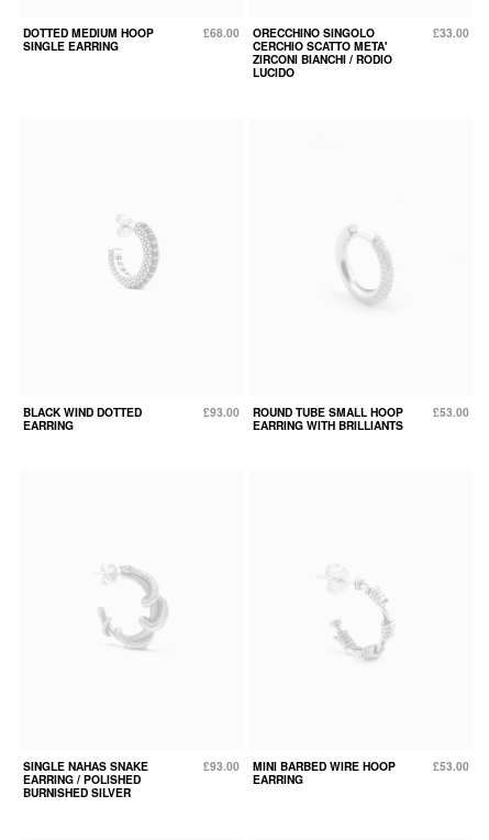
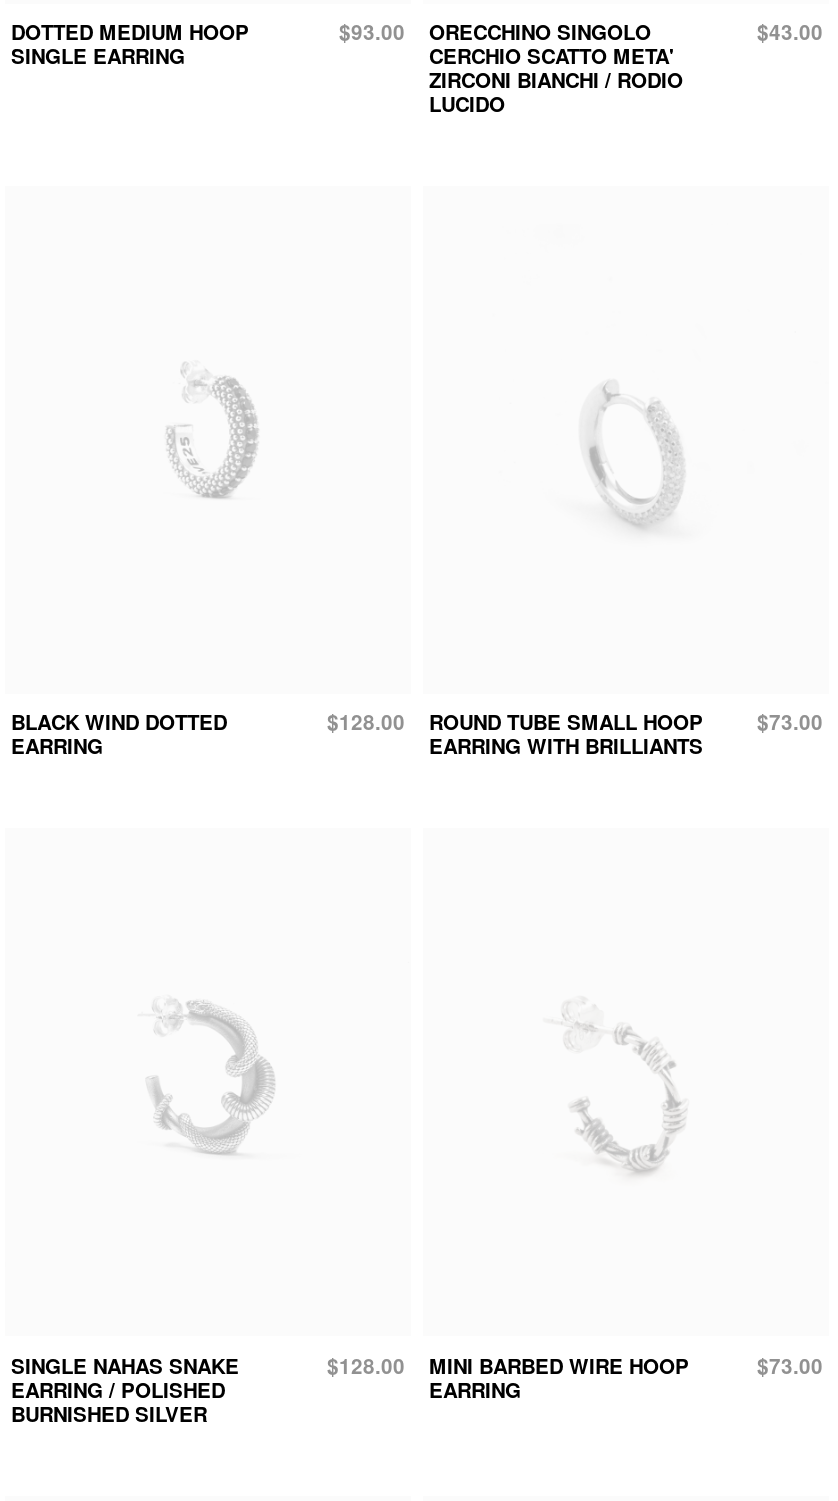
[203,25,375,41] £68.00 ORECCHINO SINGOLO -> [339,17,651,47] $93.00 ORECCHINO SINGOLO
[433,25,469,41] £33.00 -> [757,17,823,47] $43.00
[203,404,240,421] £93.00 -> [327,707,405,737] $128.00
[433,404,469,421] £53.00 -> [757,707,823,737] $73.00
[203,757,396,774] £93.00 MINI BARBED WIRE HOOP -> [327,1349,689,1379] $128.00 MINI BARBED WIRE HOOP
[433,757,469,774] £53.00 -> [757,1349,823,1379] $73.00

